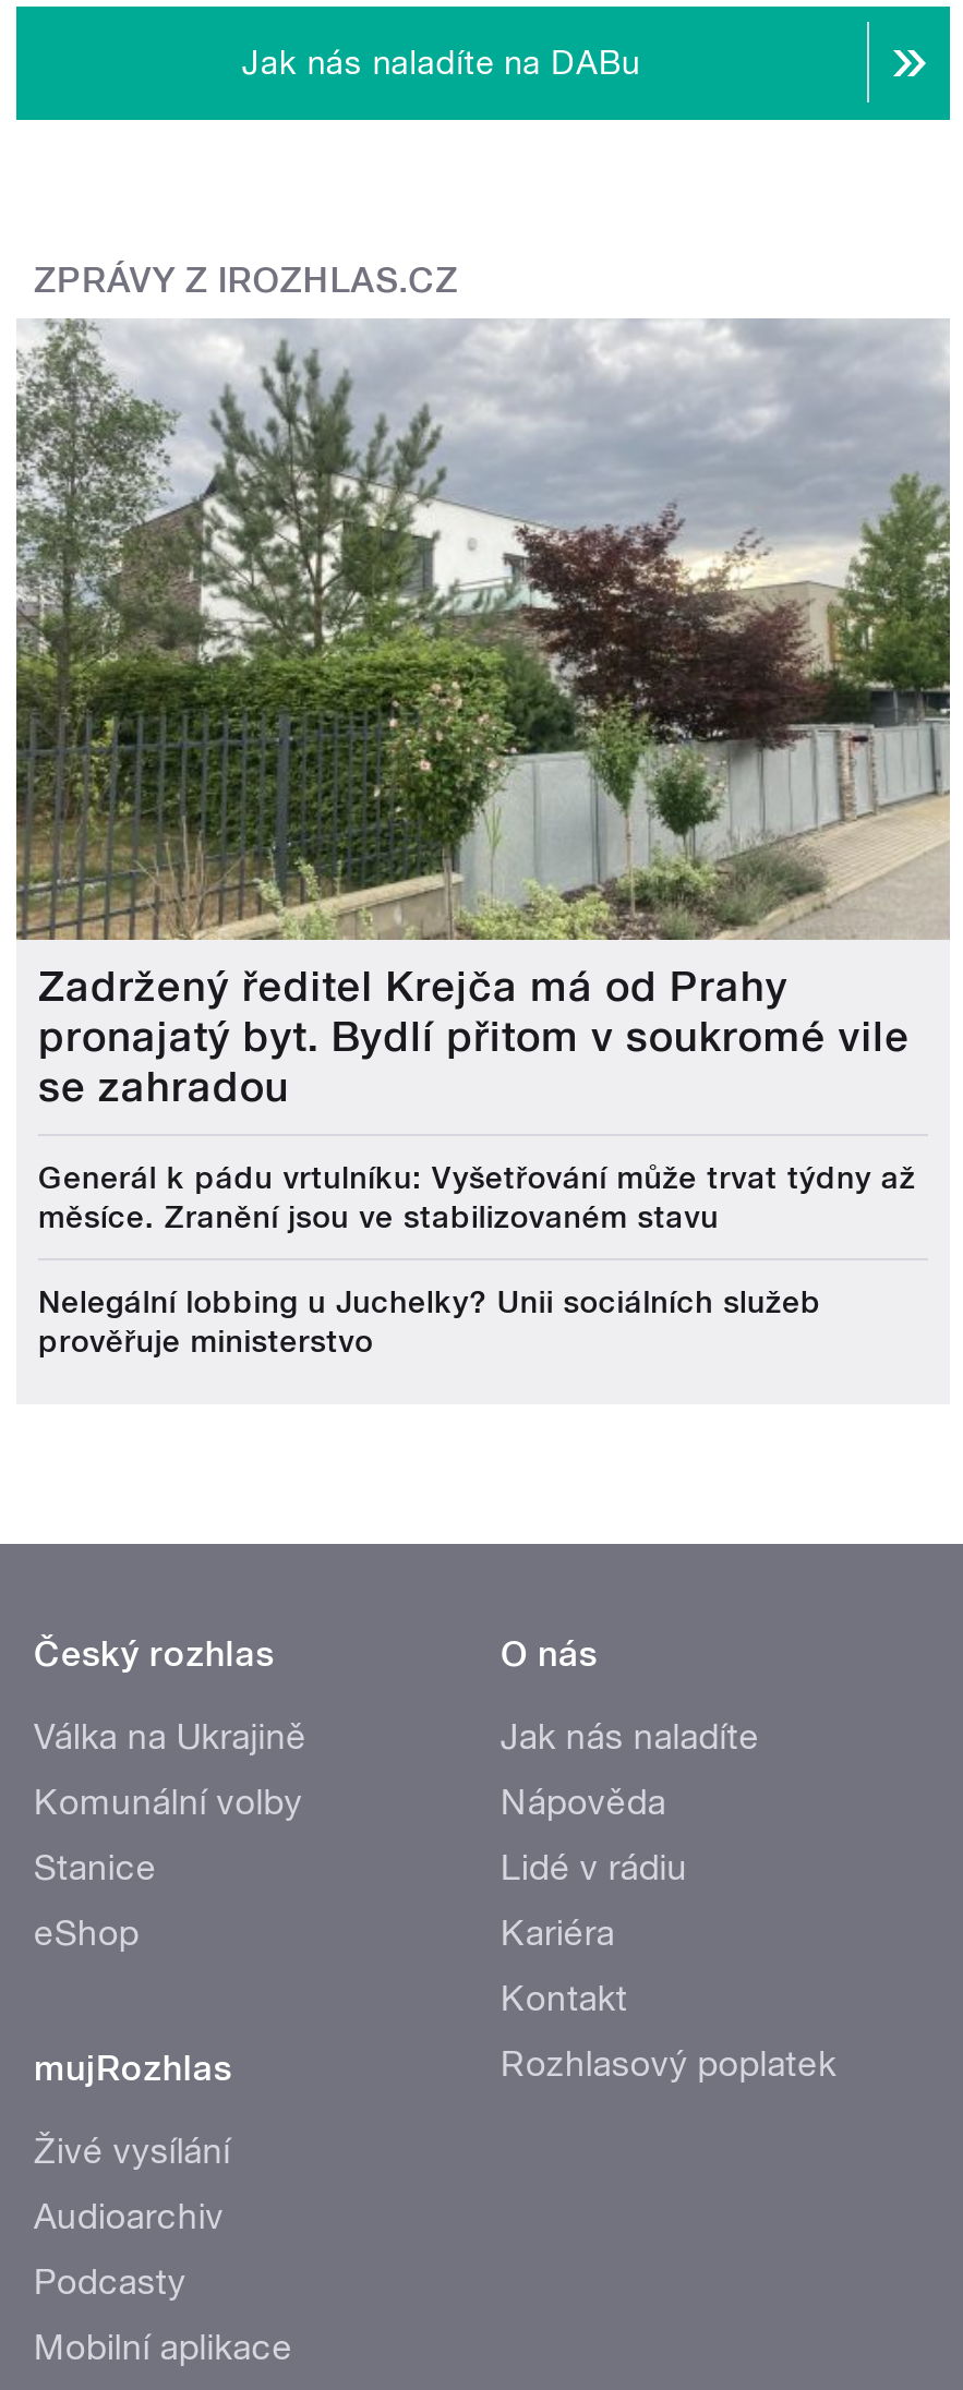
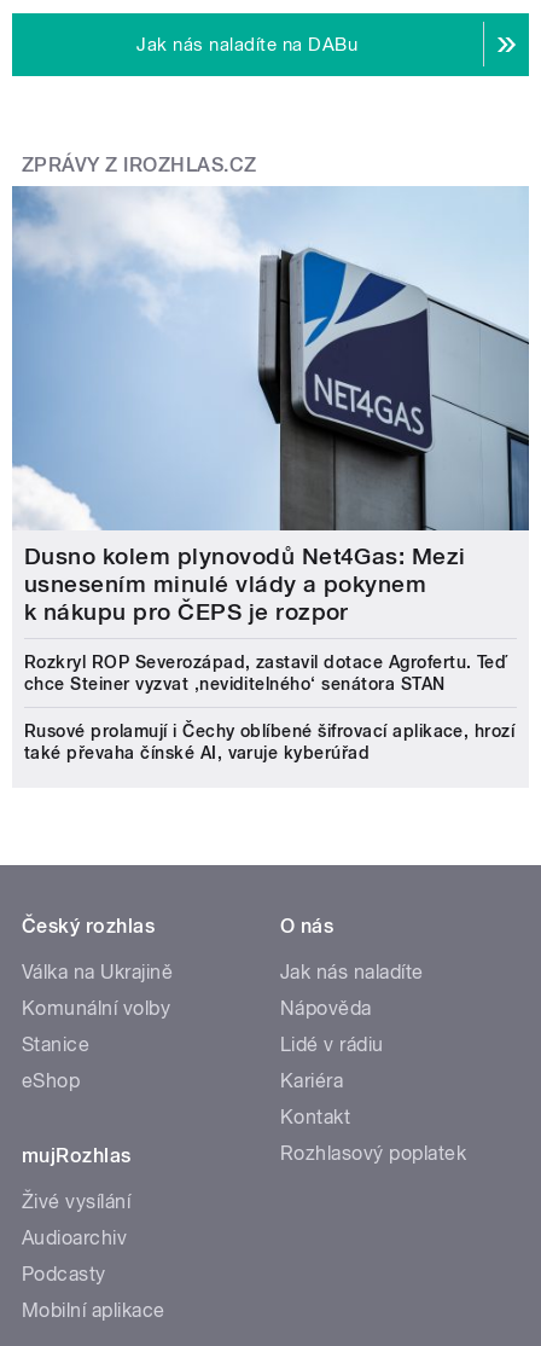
[14,318,952,1112] [image] | Zadržený ředitel Krejča má od Prahy | pronajatý byt. Bydlí přitom v soukromé vile | se zahradou -> [11,186,530,626] [image] | Dusno kolem plynovodů Net4Gas: Mezi | usnesením minulé vlády a pokynem | k nákupu pro ČEPS je rozpor
[38,1160,916,1234] Generál k pádu vrtulníku: Vyšetřování může trvat týdny až | měsíce. Zranění jsou ve stabilizovaném stavu -> [24,652,508,694] Rozkryl ROP Severozápad, zastavil dotace Agrofertu. Teď | chce Steiner vyzvat ‚neviditelného‘ senátora STAN
[38,1284,821,1359] Nelegální lobbing u Juchelky? Unii sociálních služeb | prověřuje ministerstvo -> [24,721,515,762] Rusové prolamují i Čechy oblíbené šifrovací aplikace, hrozí | také převaha čínské AI, varuje kyberúřad

